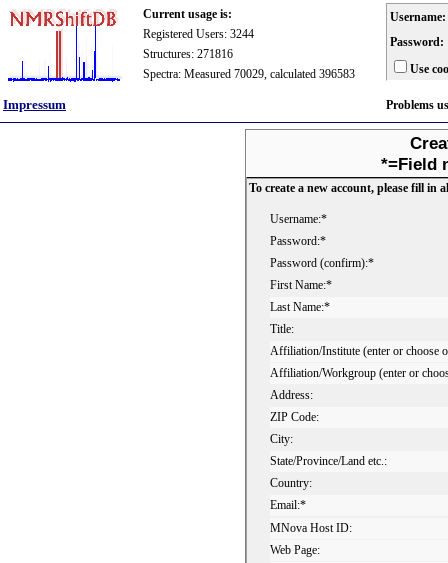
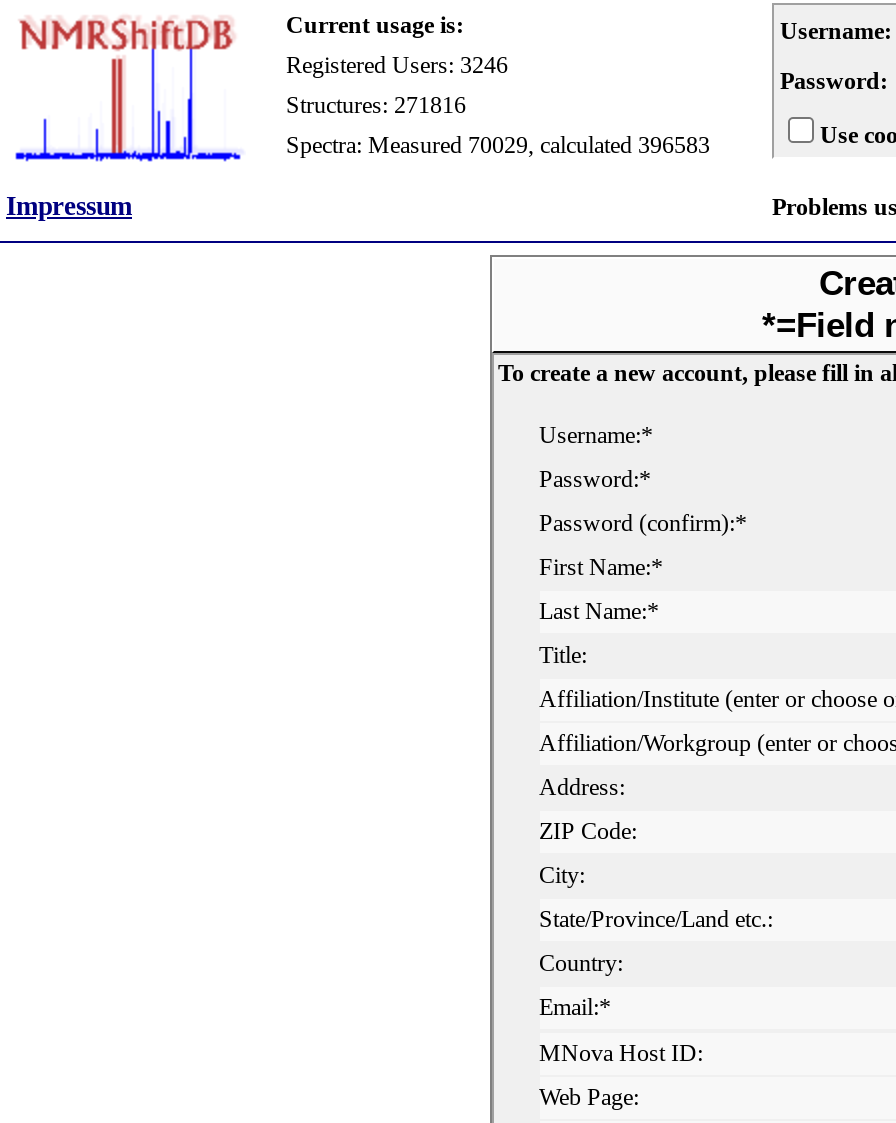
[143,27,254,41] Registered Users: 3244 -> [286,51,508,79] Registered Users: 3246

